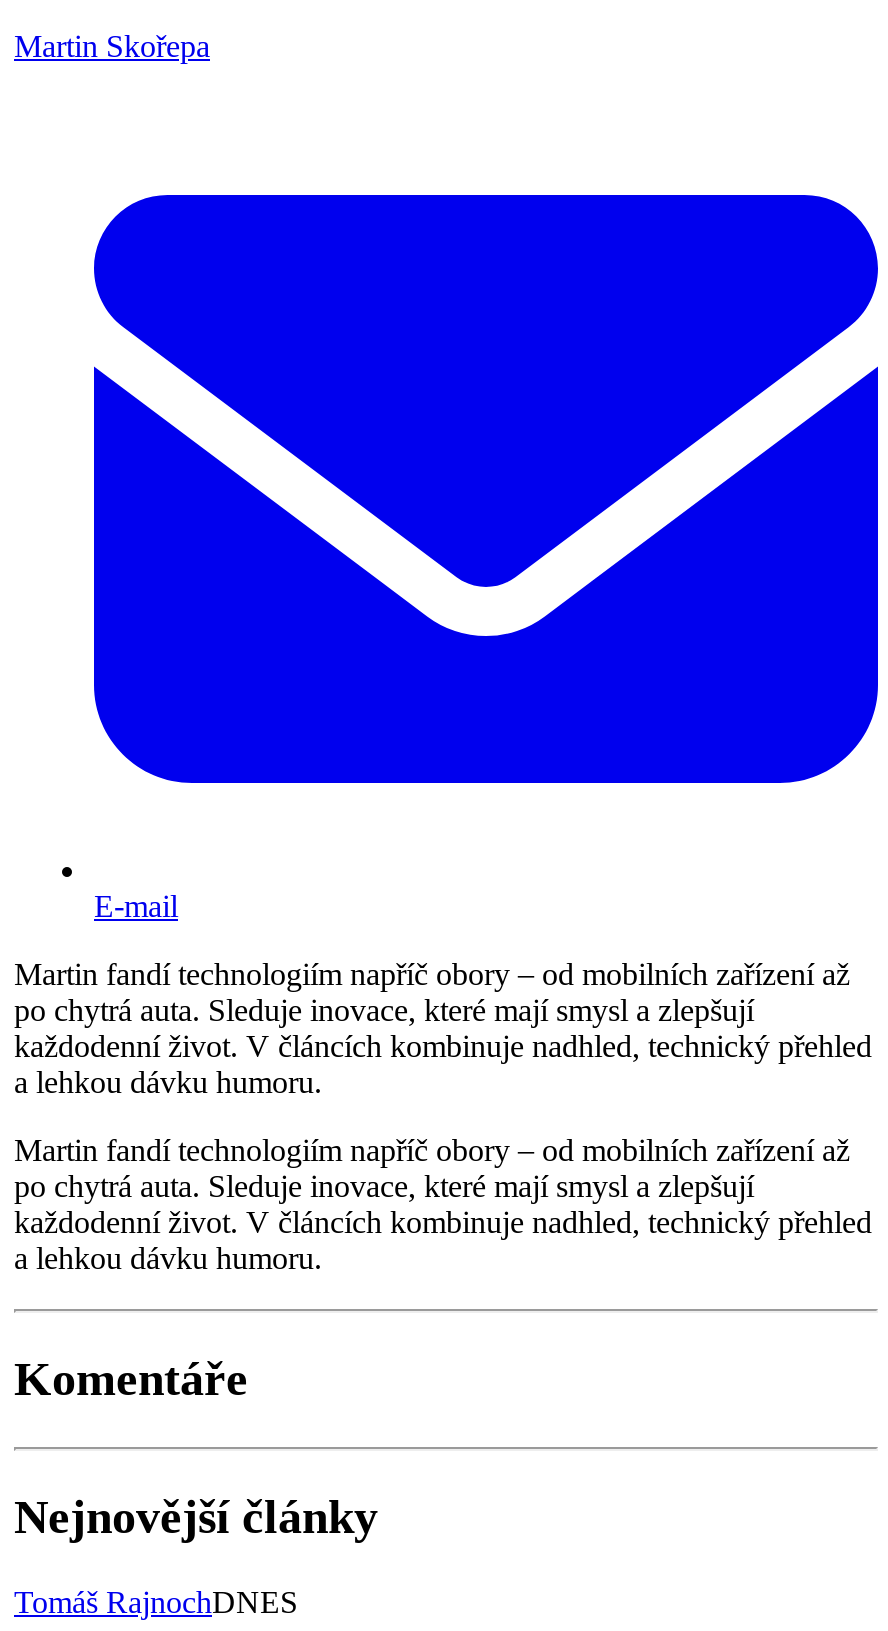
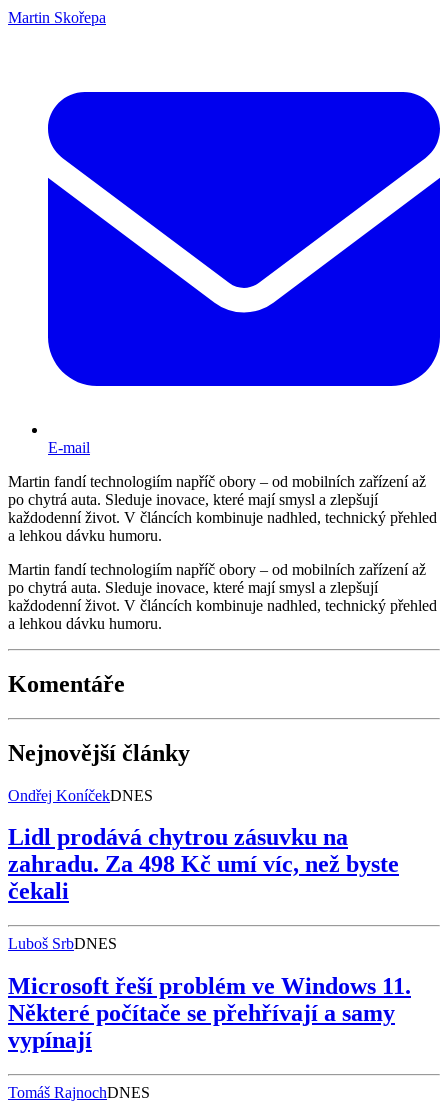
none -> [8,786,411,1053] Ondřej KoníčekDNES | Lidl prodává chytrou zásuvku na | zahradu. Za 498 Kč umí víc, než byste | čekali | Luboš SrbDNES | Microsoft řeší problém ve Windows 11. | Některé počítače se přehřívají a samy | vypínají

